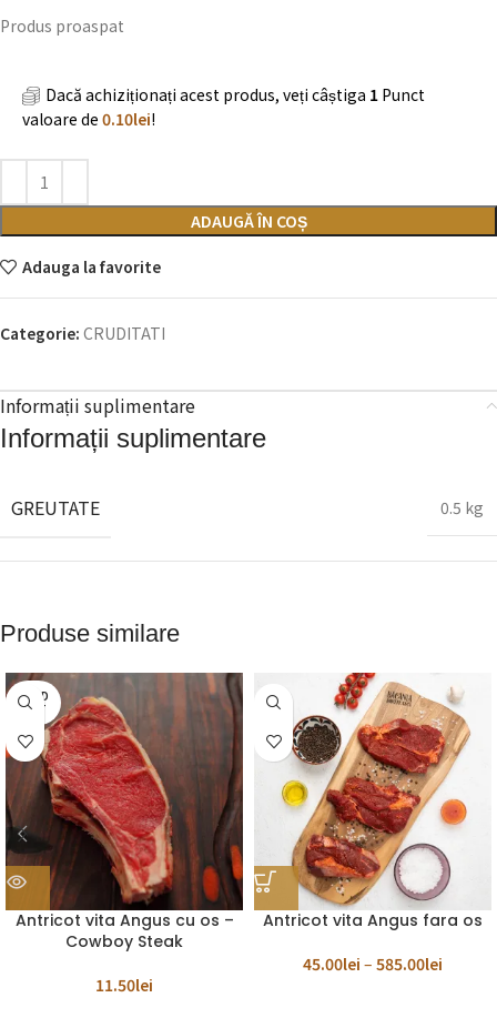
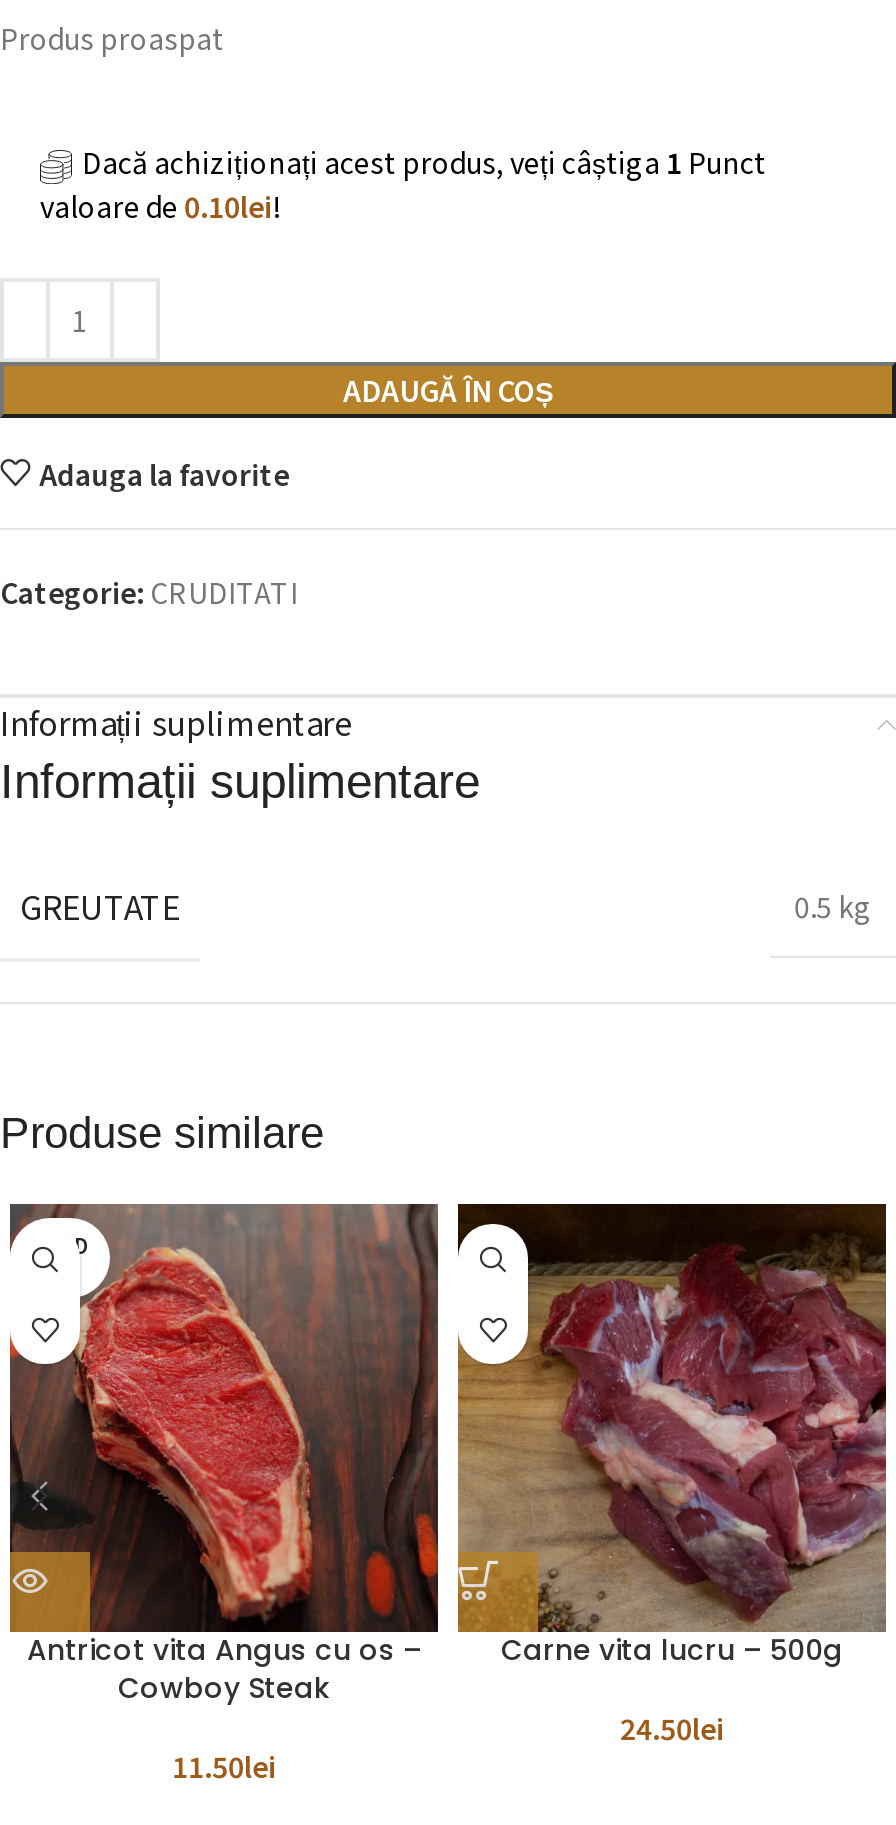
[254,672,491,931] [image] | Antricot vita Angus fara os -> [456,1201,888,1670] [image] | Carne vita lucru – 500g
[303,952,443,974] 45.00lei – 585.00lei -> [620,1708,724,1748] 24.50lei

